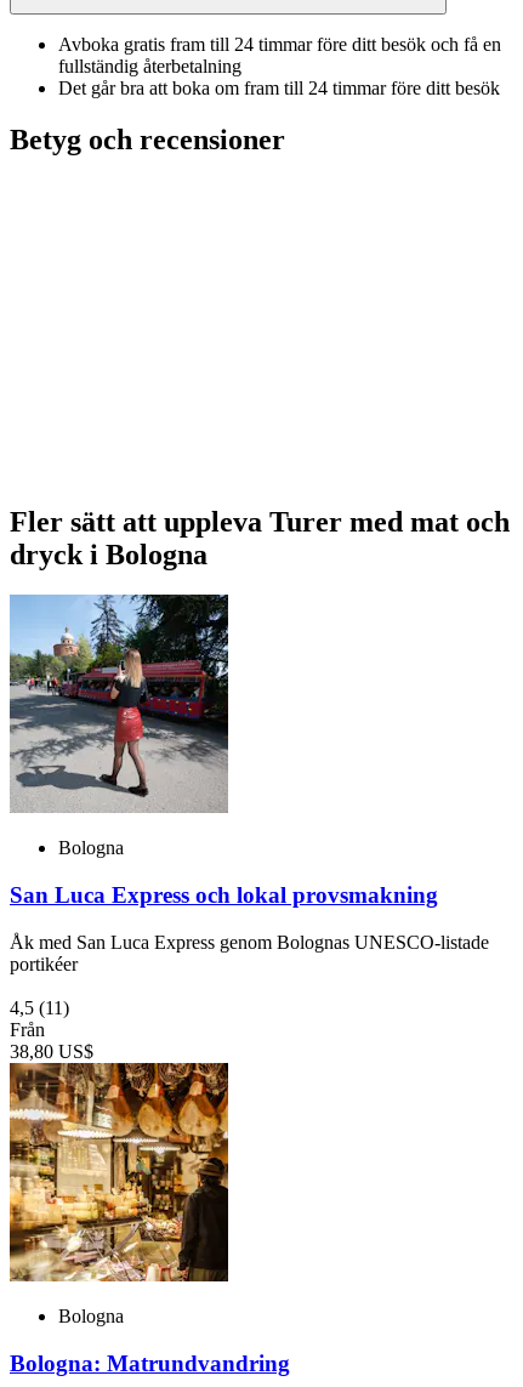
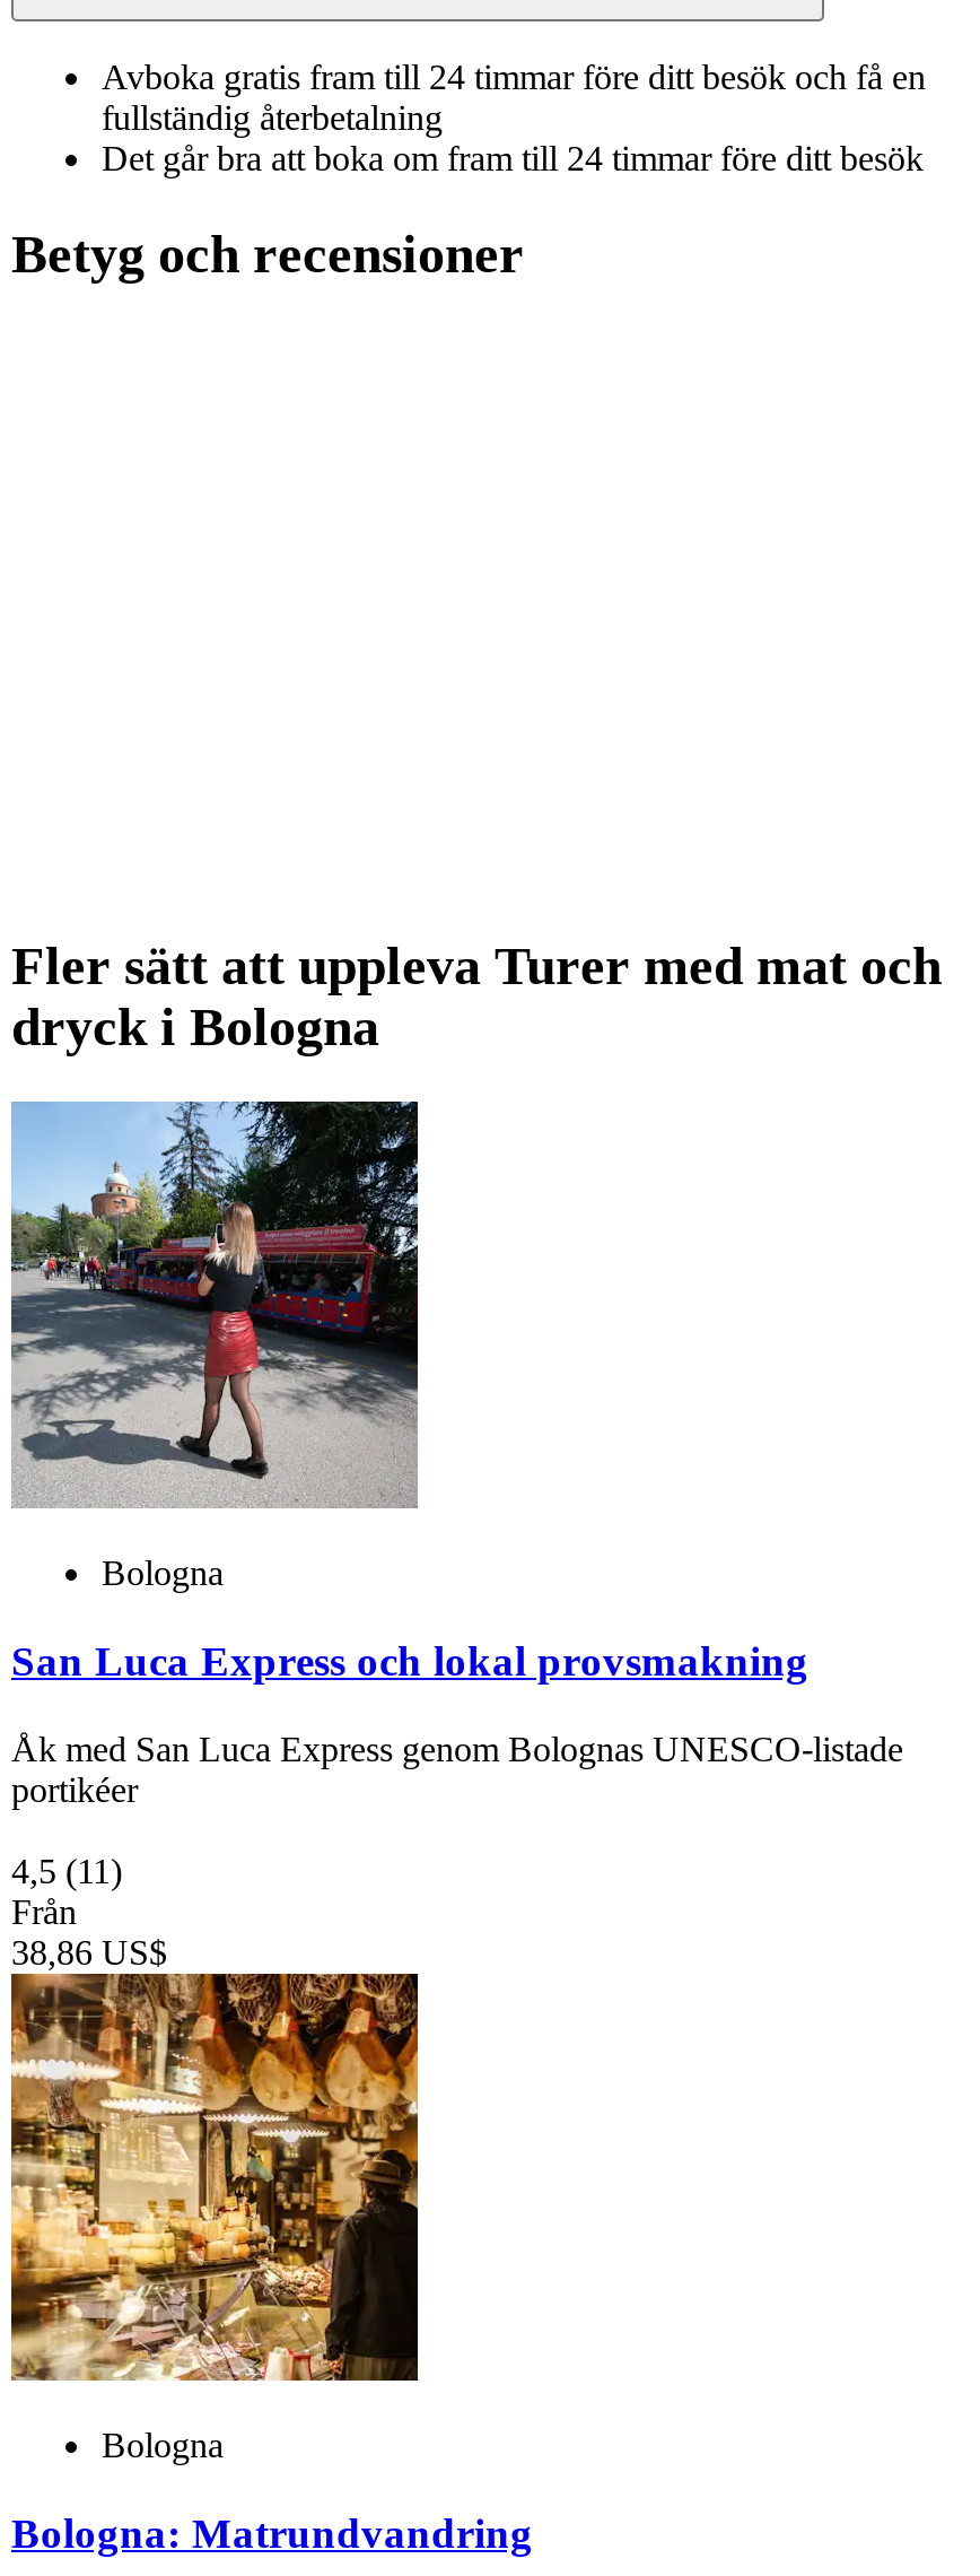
[10,1041,93,1062] 38,80 US$ -> [11,1933,167,1971] 38,86 US$

